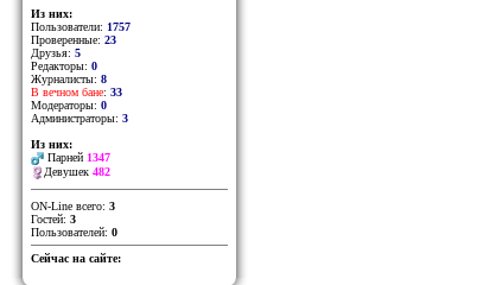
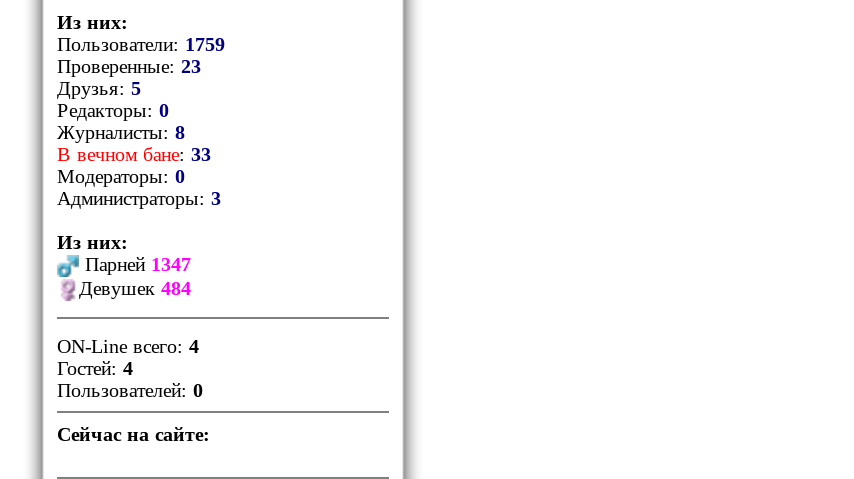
[31,20,131,33] Пользователи: 1757 -> [57,33,225,55] Пользователи: 1759
[44,165,110,178] Девушек 482 -> [79,277,191,299] Девушек 484
[31,200,115,213] ON-Line всего: 3 -> [57,336,199,358] ON-Line всего: 4
[31,213,76,226] Гостей: 3 -> [57,358,133,380] Гостей: 4

